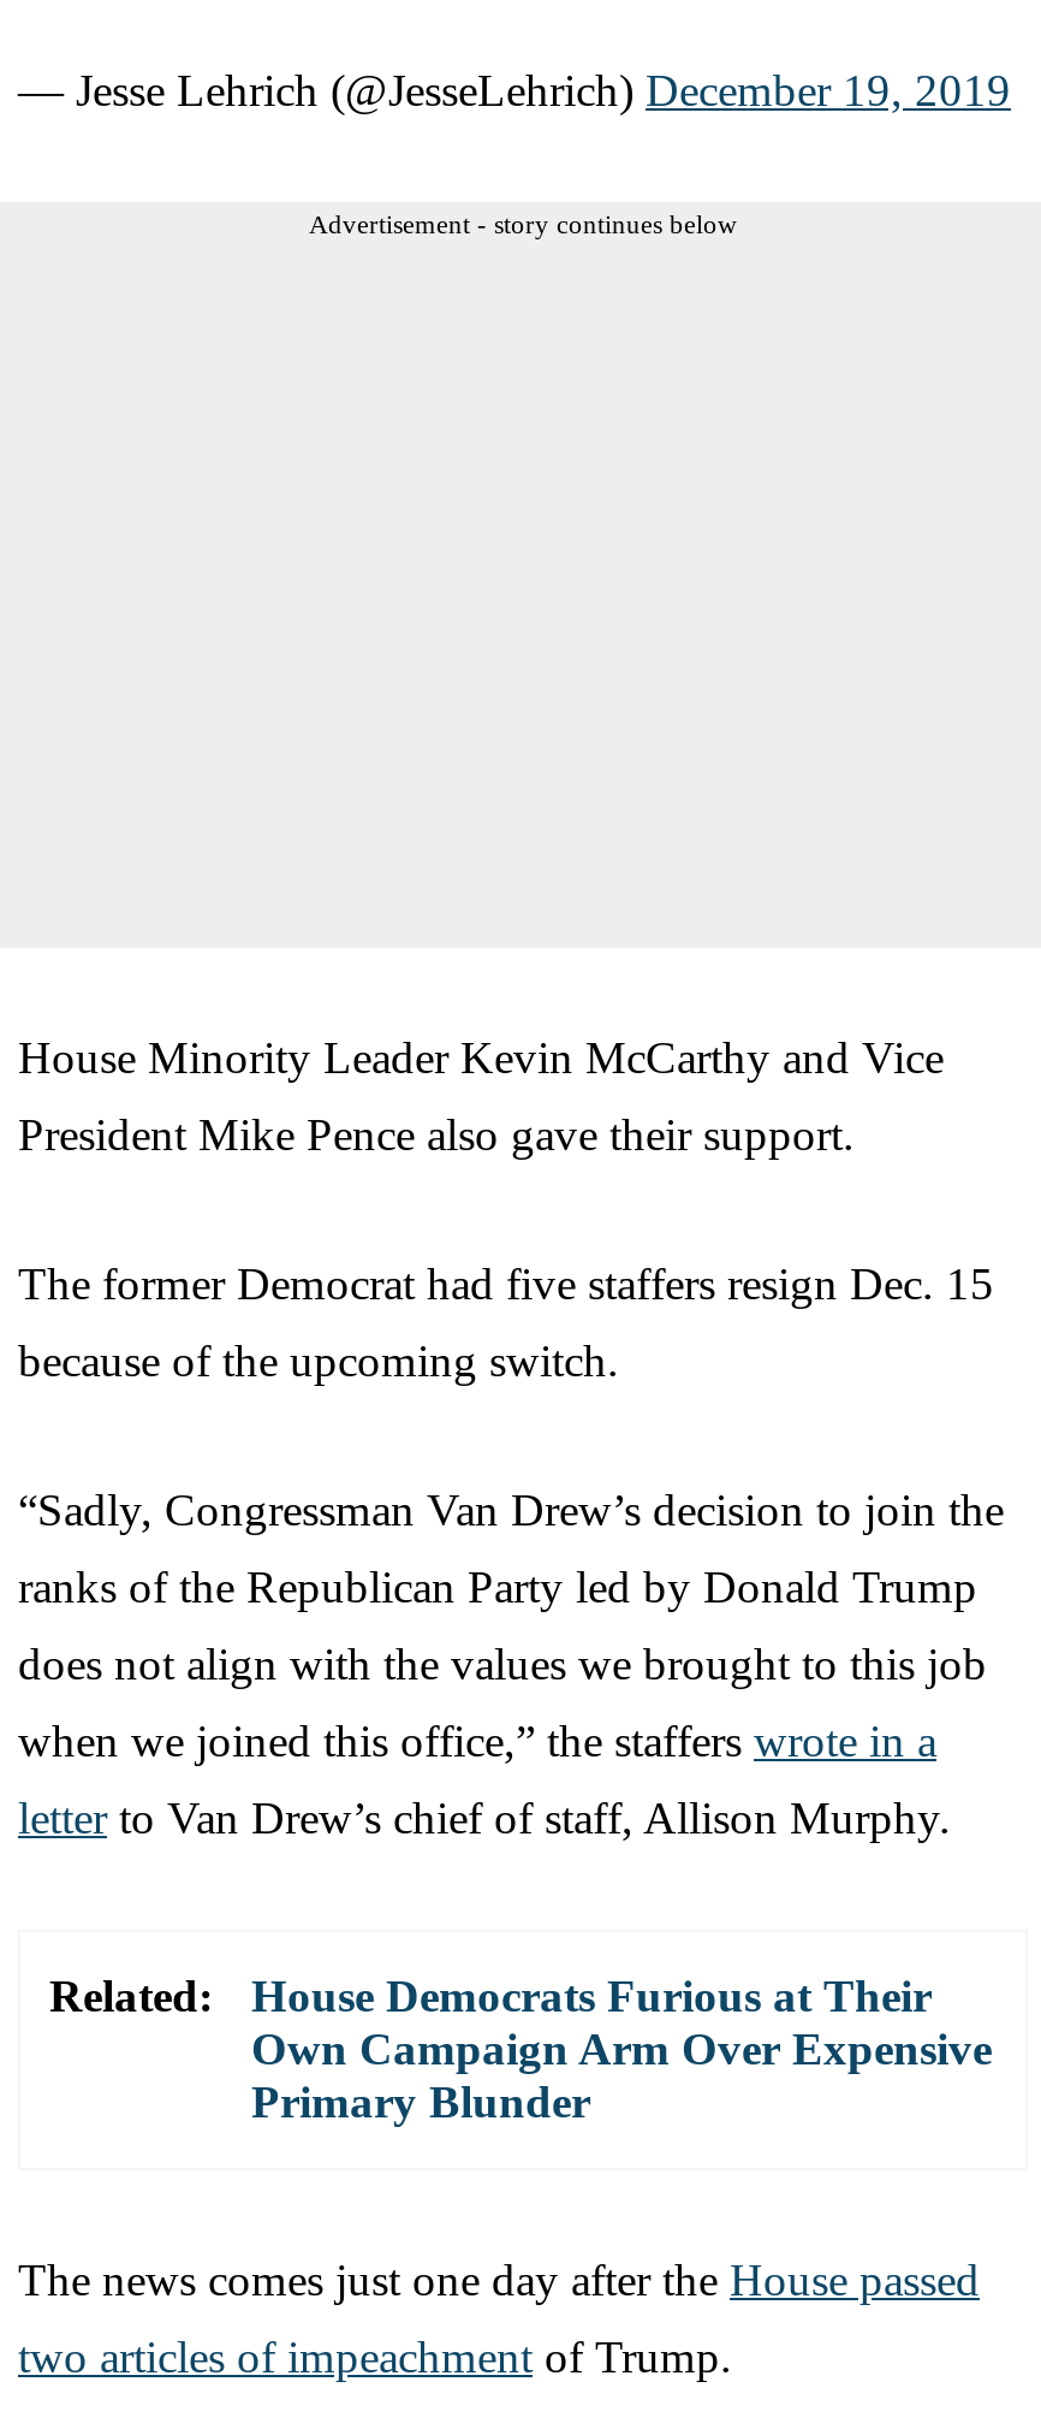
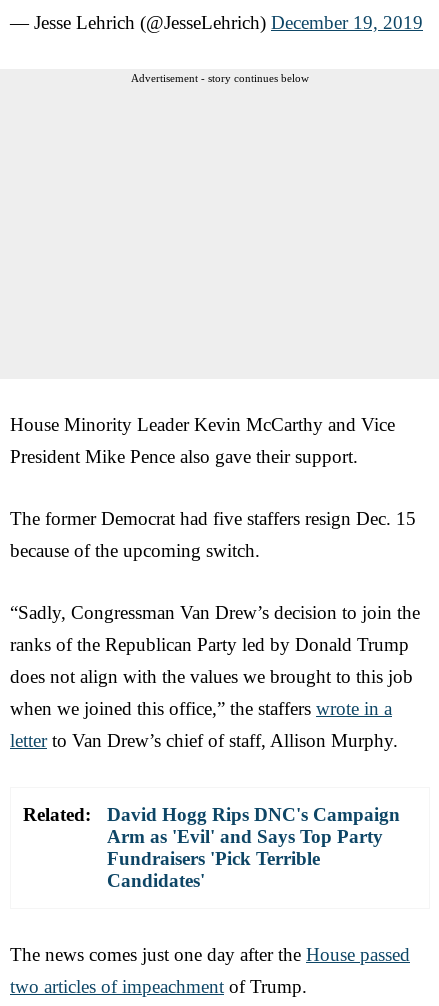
[251,1970,992,2126] House Democrats Furious at Their | Own Campaign Arm Over Expensive | Primary Blunder -> [107,804,400,891] David Hogg Rips DNC's Campaign | Arm as 'Evil' and Says Top Party | Fundraisers 'Pick Terrible | Candidates'

